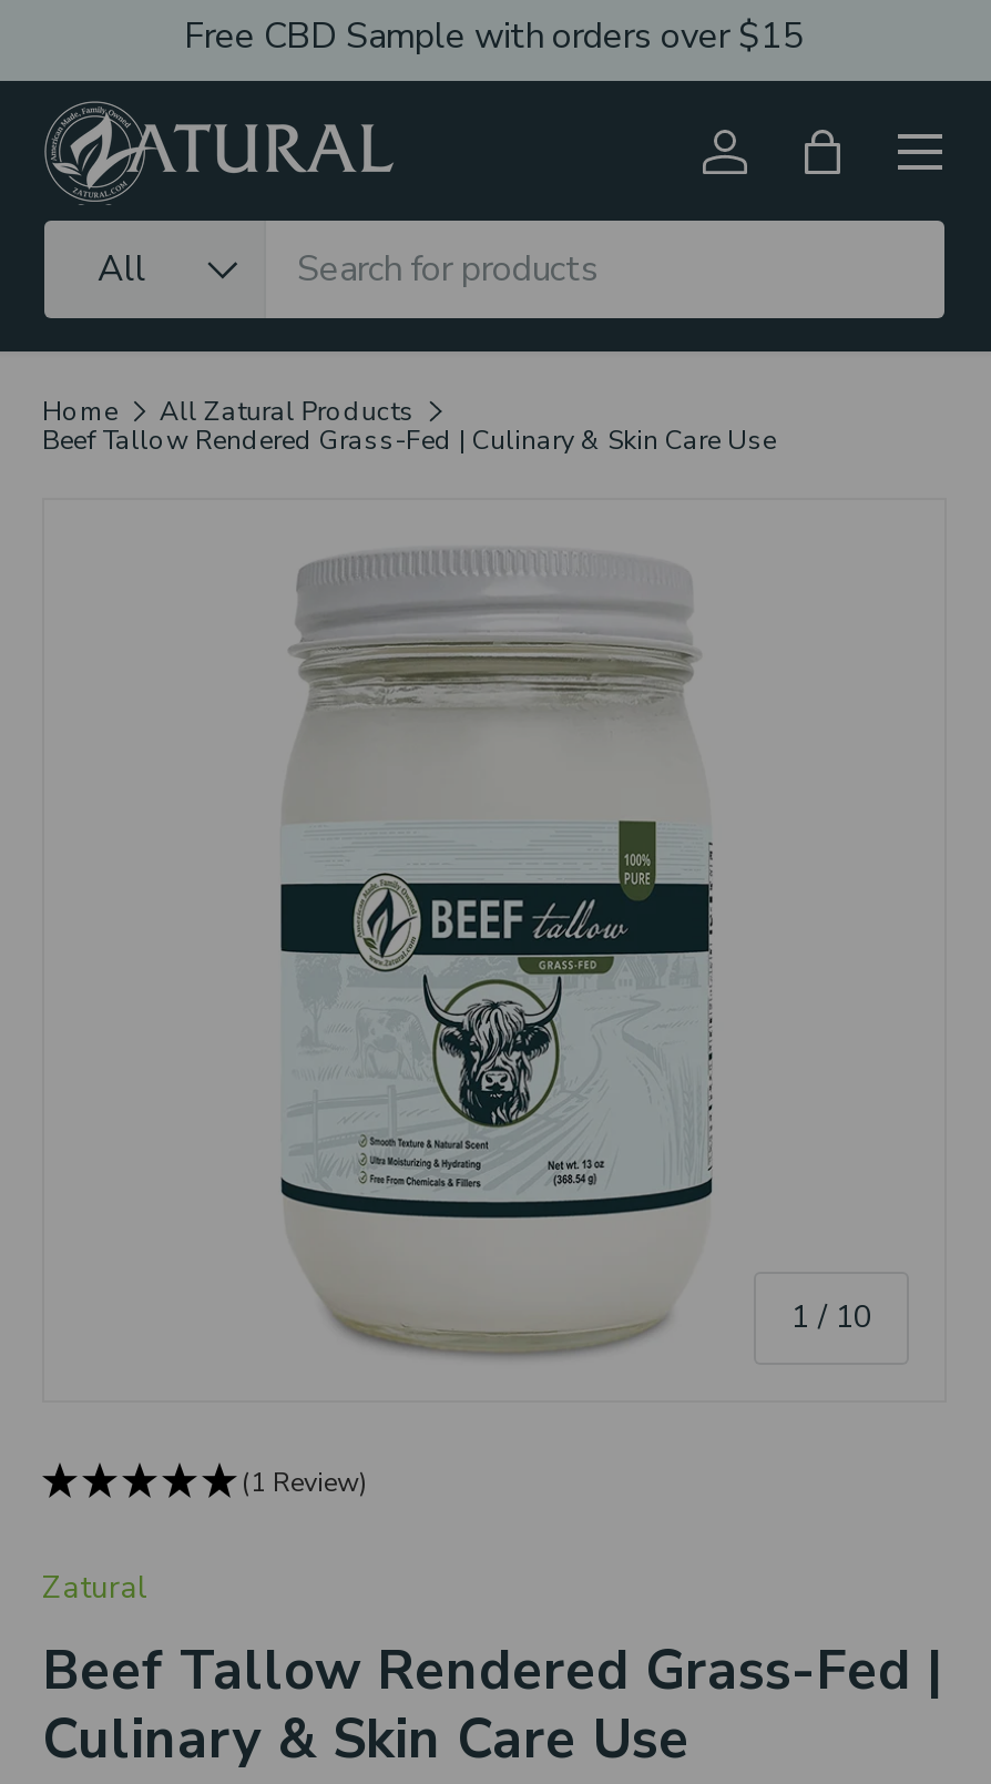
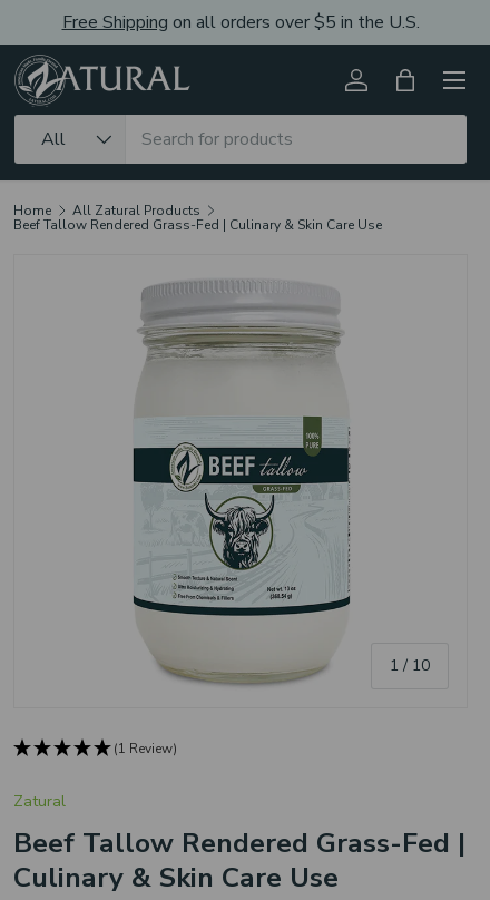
[184,12,805,61] Free CBD Sample with orders over $15 -> [62,10,419,35] Free Shipping on all orders over $5 in the U.S.

